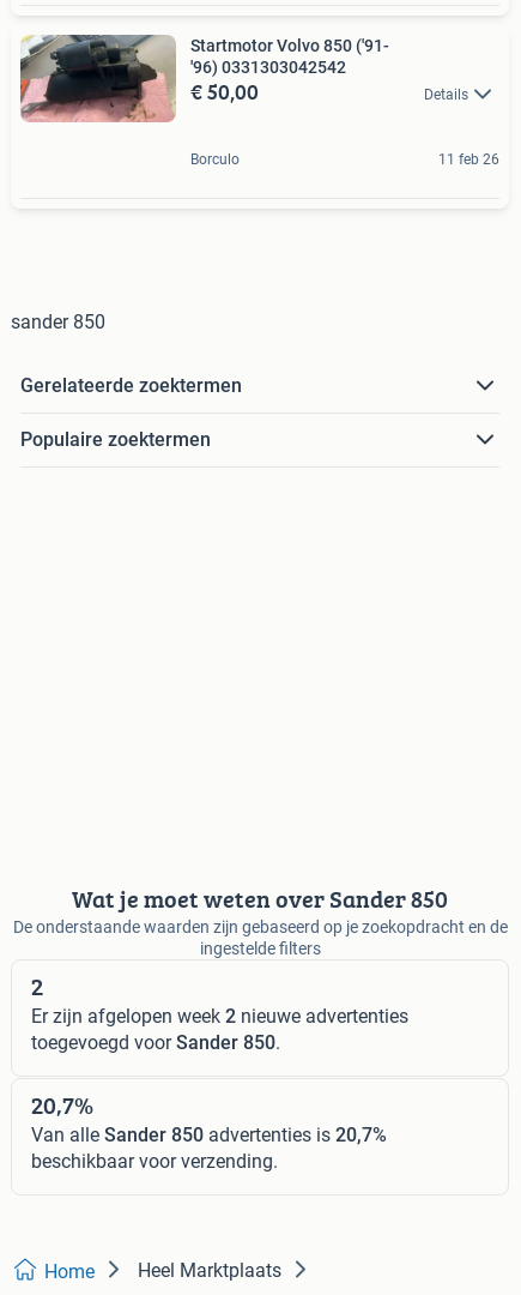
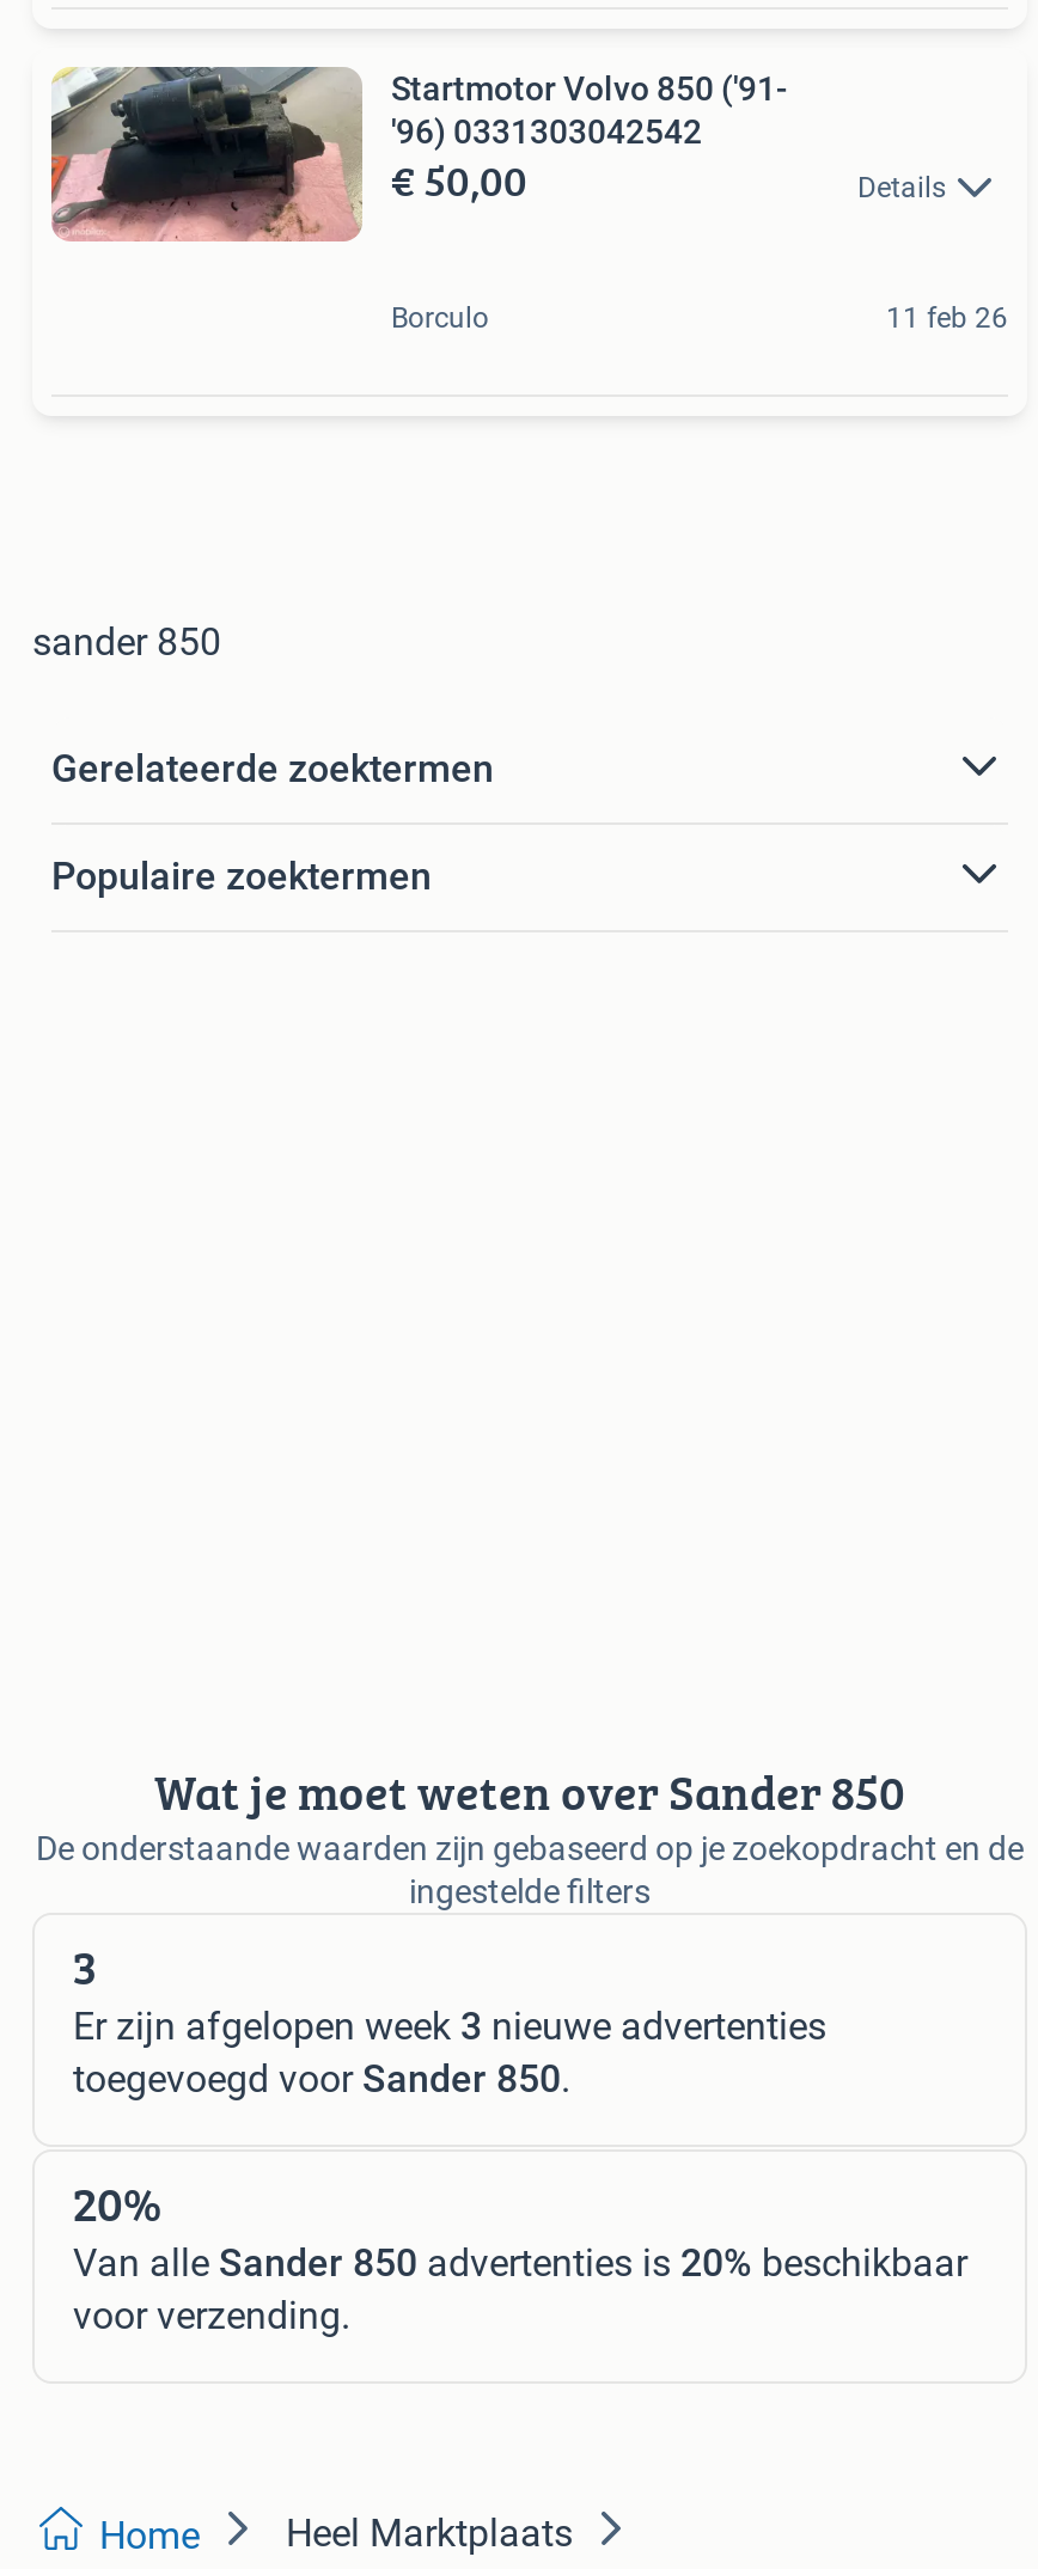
[31,969,43,1004] 2 -> [73,1931,97,2001] 3
[31,1005,408,1028] Er zijn afgelopen week 2 nieuwe advertenties -> [73,2003,826,2049] Er zijn afgelopen week 3 nieuwe advertenties
[31,1088,387,1173] 20,7% | Van alle Sander 850 advertenties is 20,7% | beschikbaar voor verzending. -> [73,2168,967,2338] 20% | Van alle Sander 850 advertenties is 20% beschikbaar | voor verzending.

